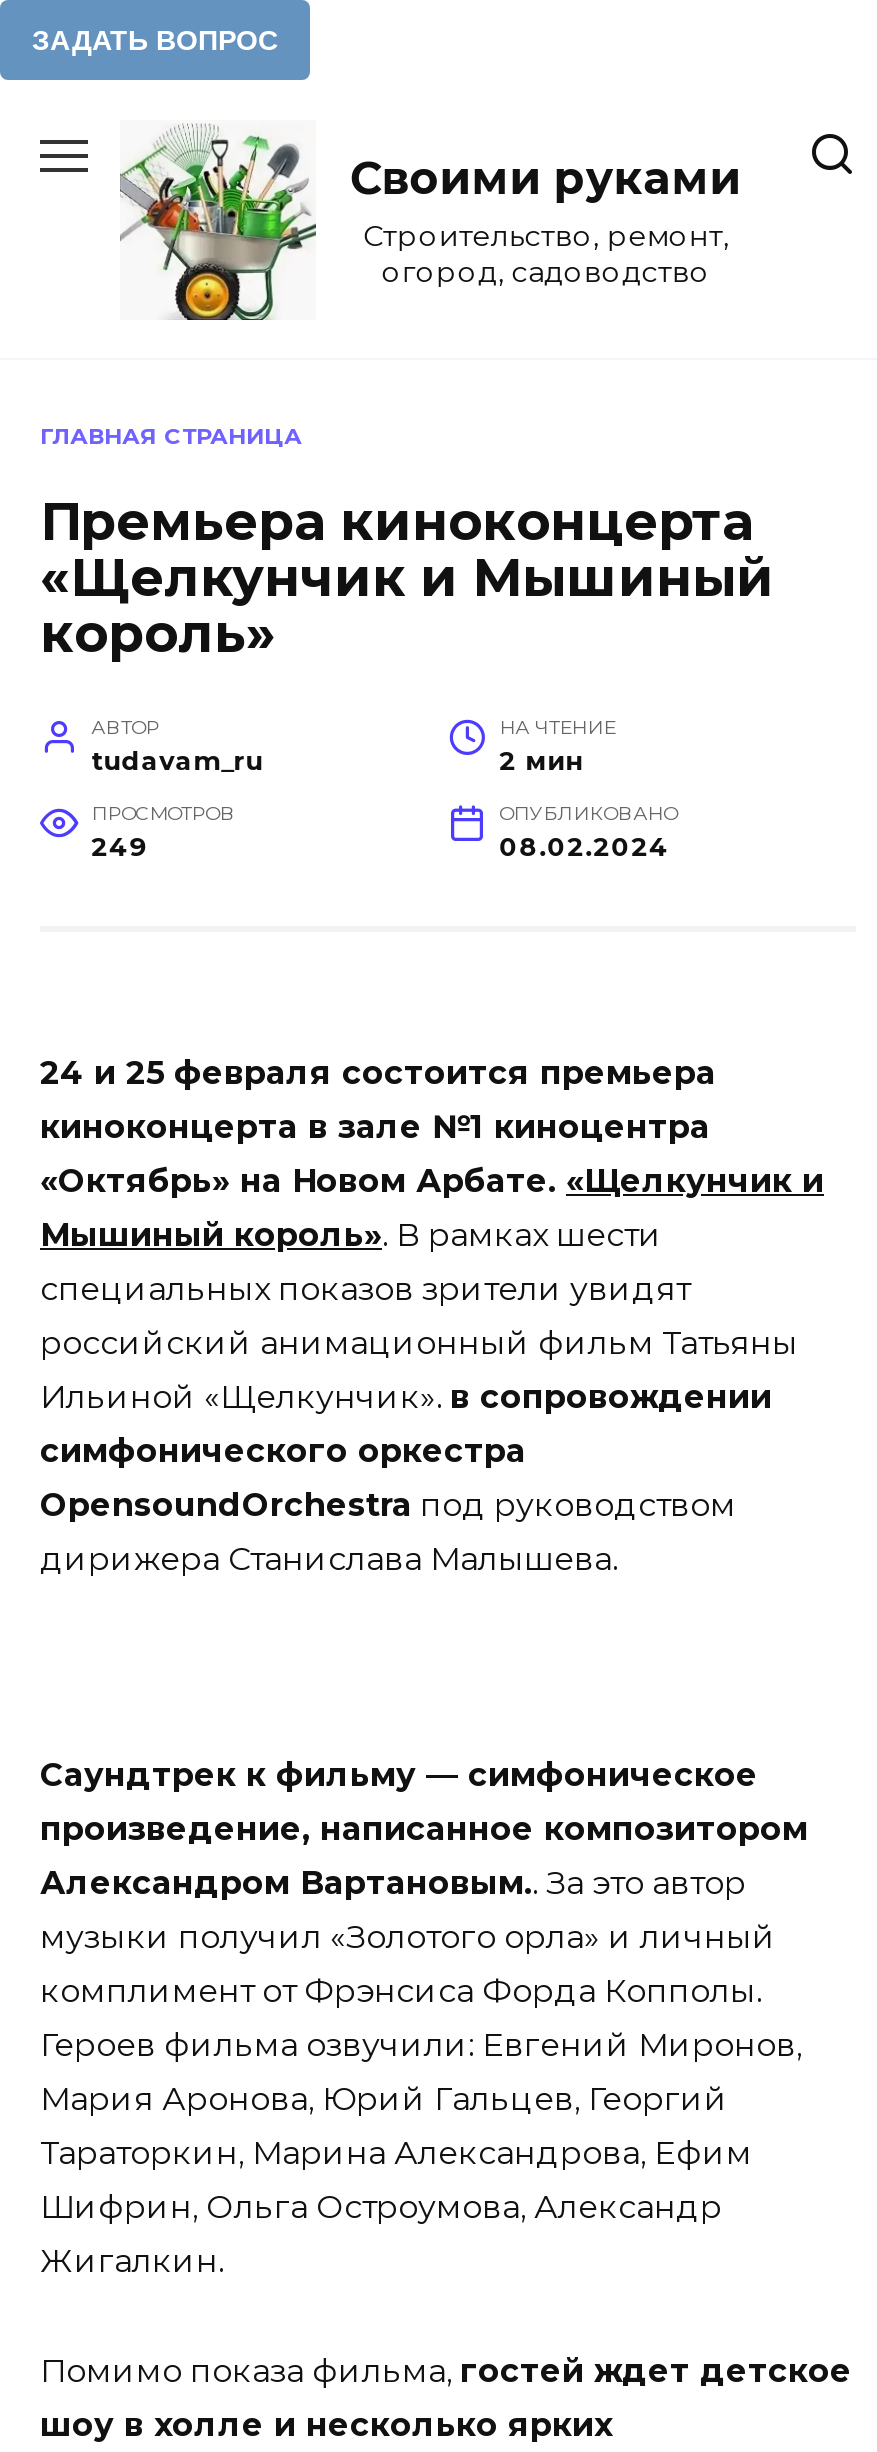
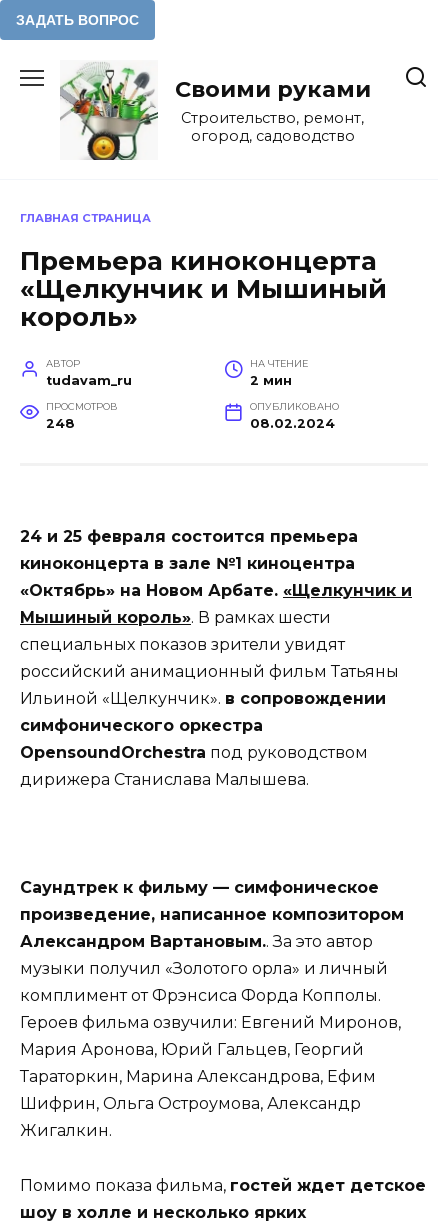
[91,832,147,862] 249 -> [46,416,75,431] 248

